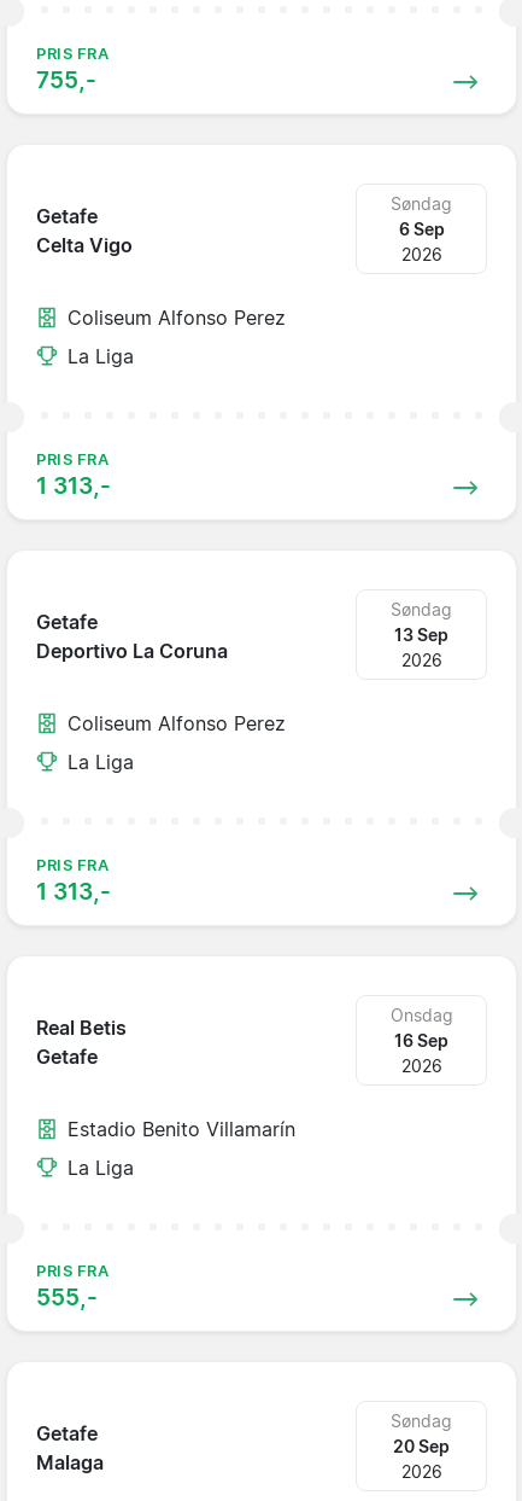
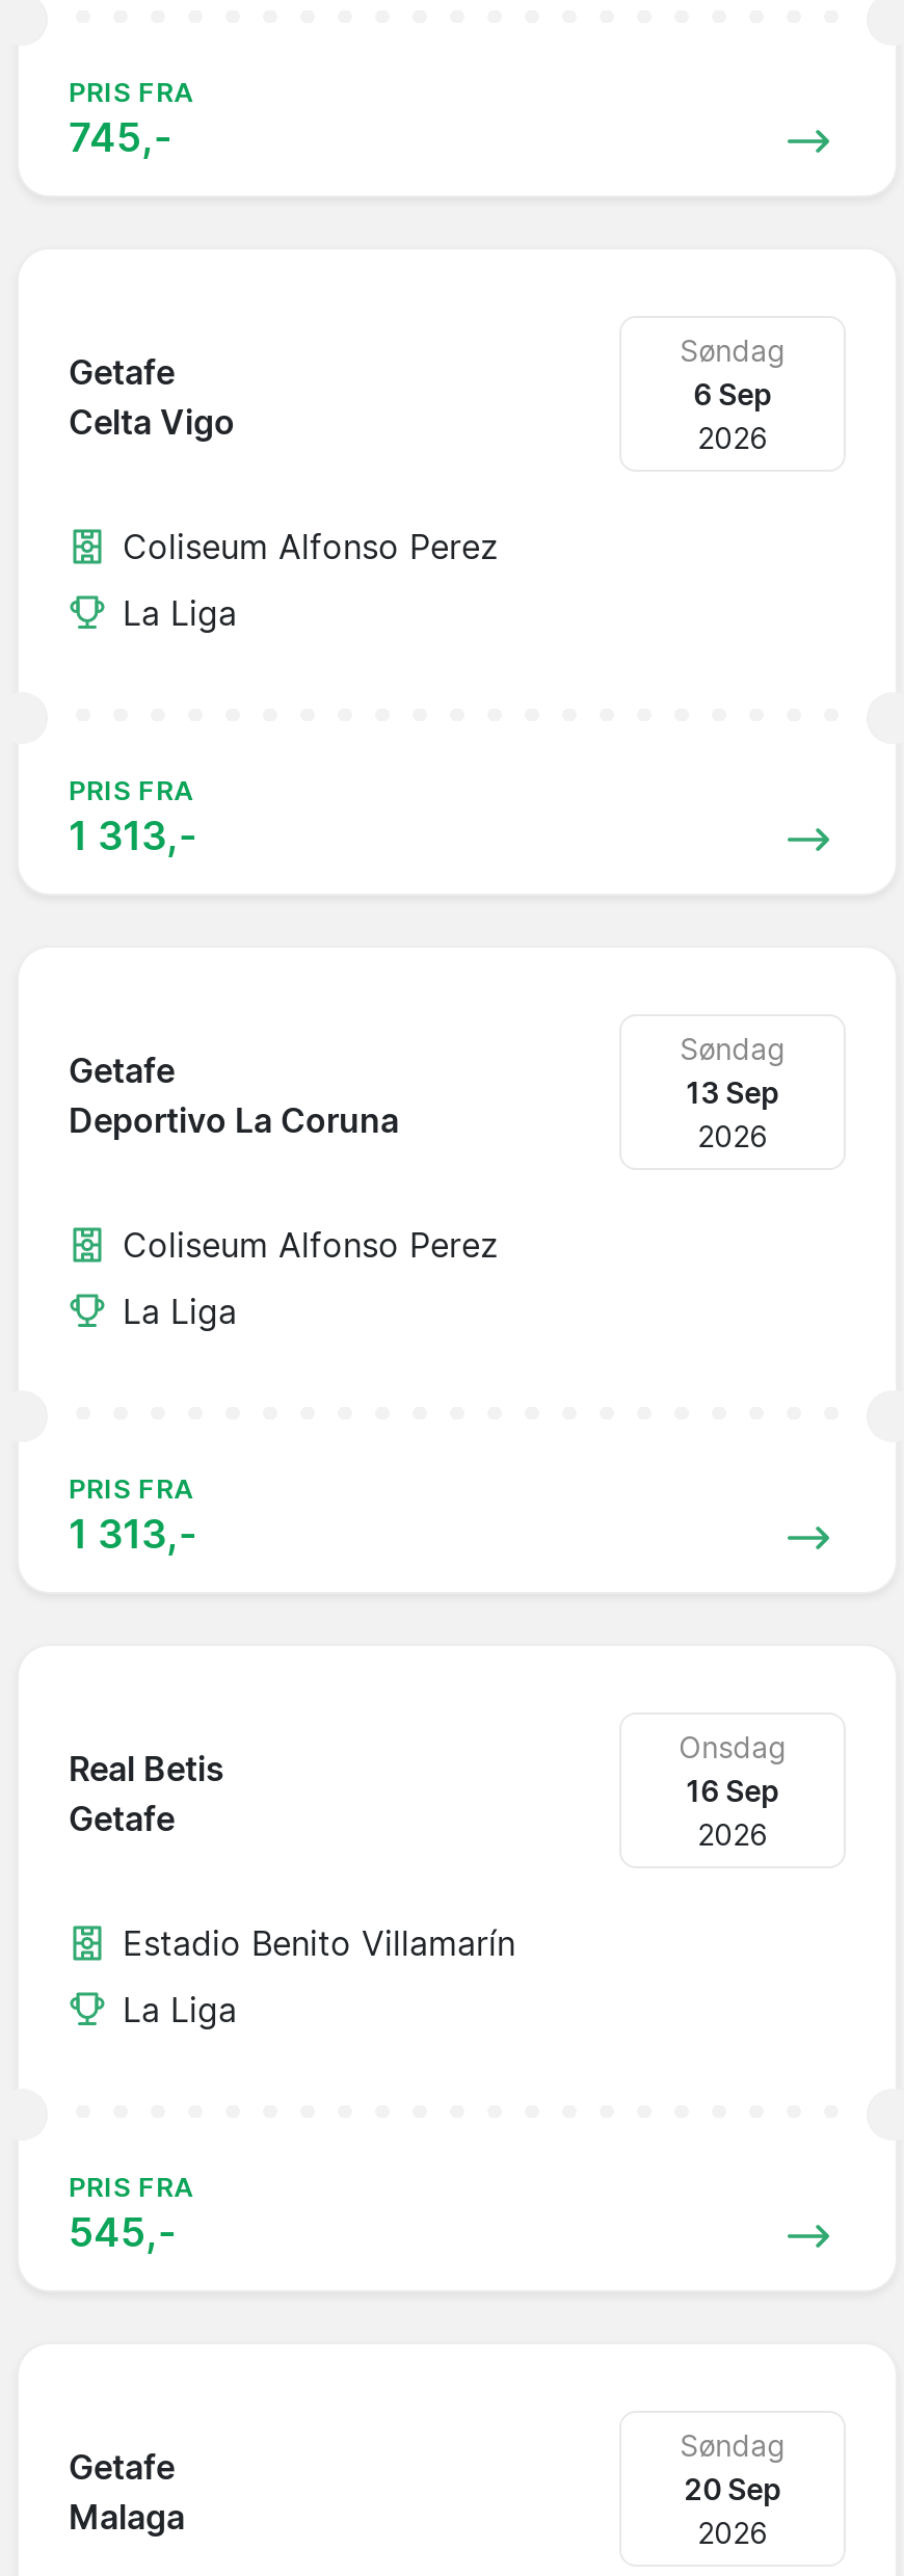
[36,65,96,94] 755,- -> [69,111,172,161] 745,-
[36,1282,98,1311] 555,- -> [69,2206,177,2256] 545,-

